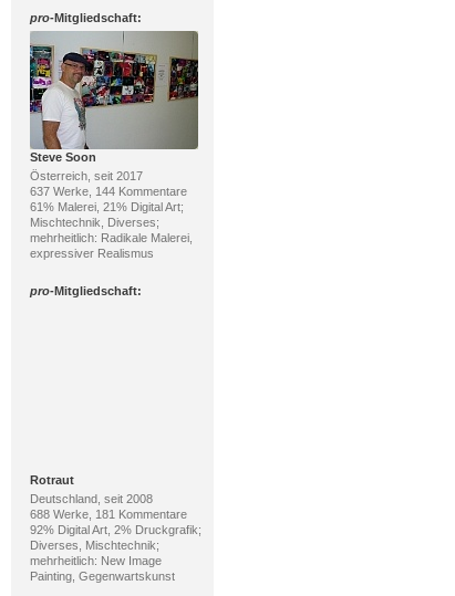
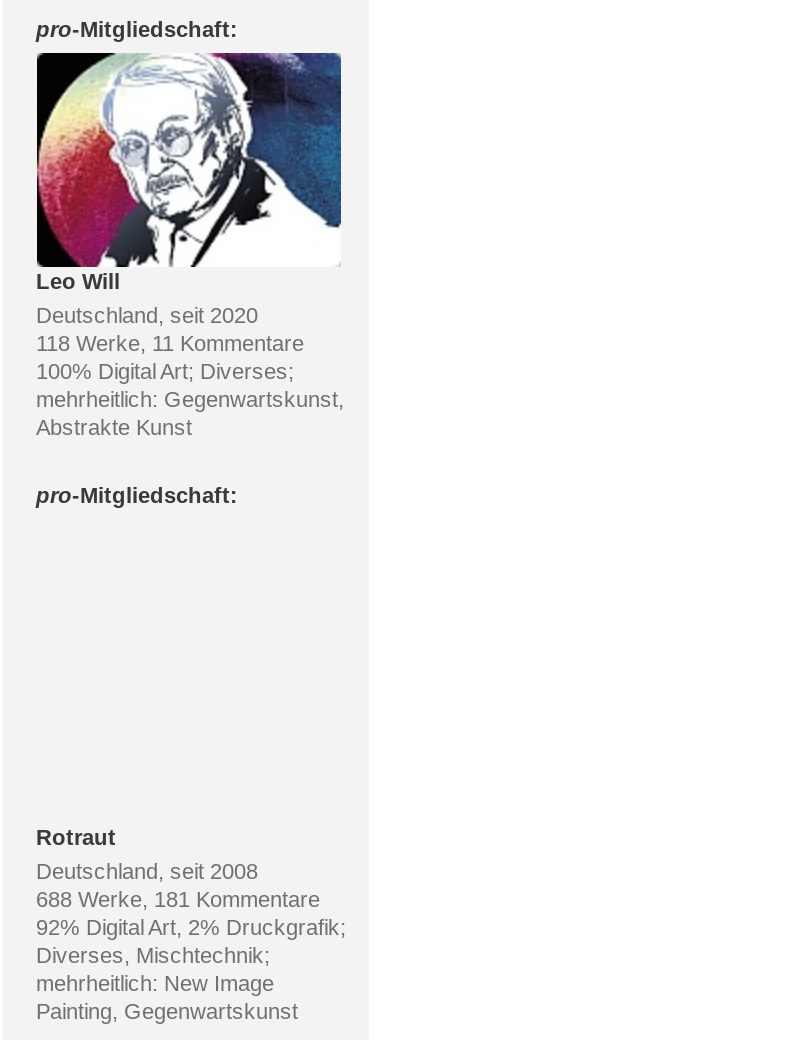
[29,31,199,260] [image] | Steve Soon | Österreich, seit 2017 | 637 Werke, 144 Kommentare | 61% Malerei, 21% Digital Art; | Mischtechnik, Diverses; | mehrheitlich: Radikale Malerei, | expressiver Realismus -> [35,53,344,439] [image] | Leo Will | Deutschland, seit 2020 | 118 Werke, 11 Kommentare | 100% Digital Art; Diverses; | mehrheitlich: Gegenwartskunst, | Abstrakte Kunst

